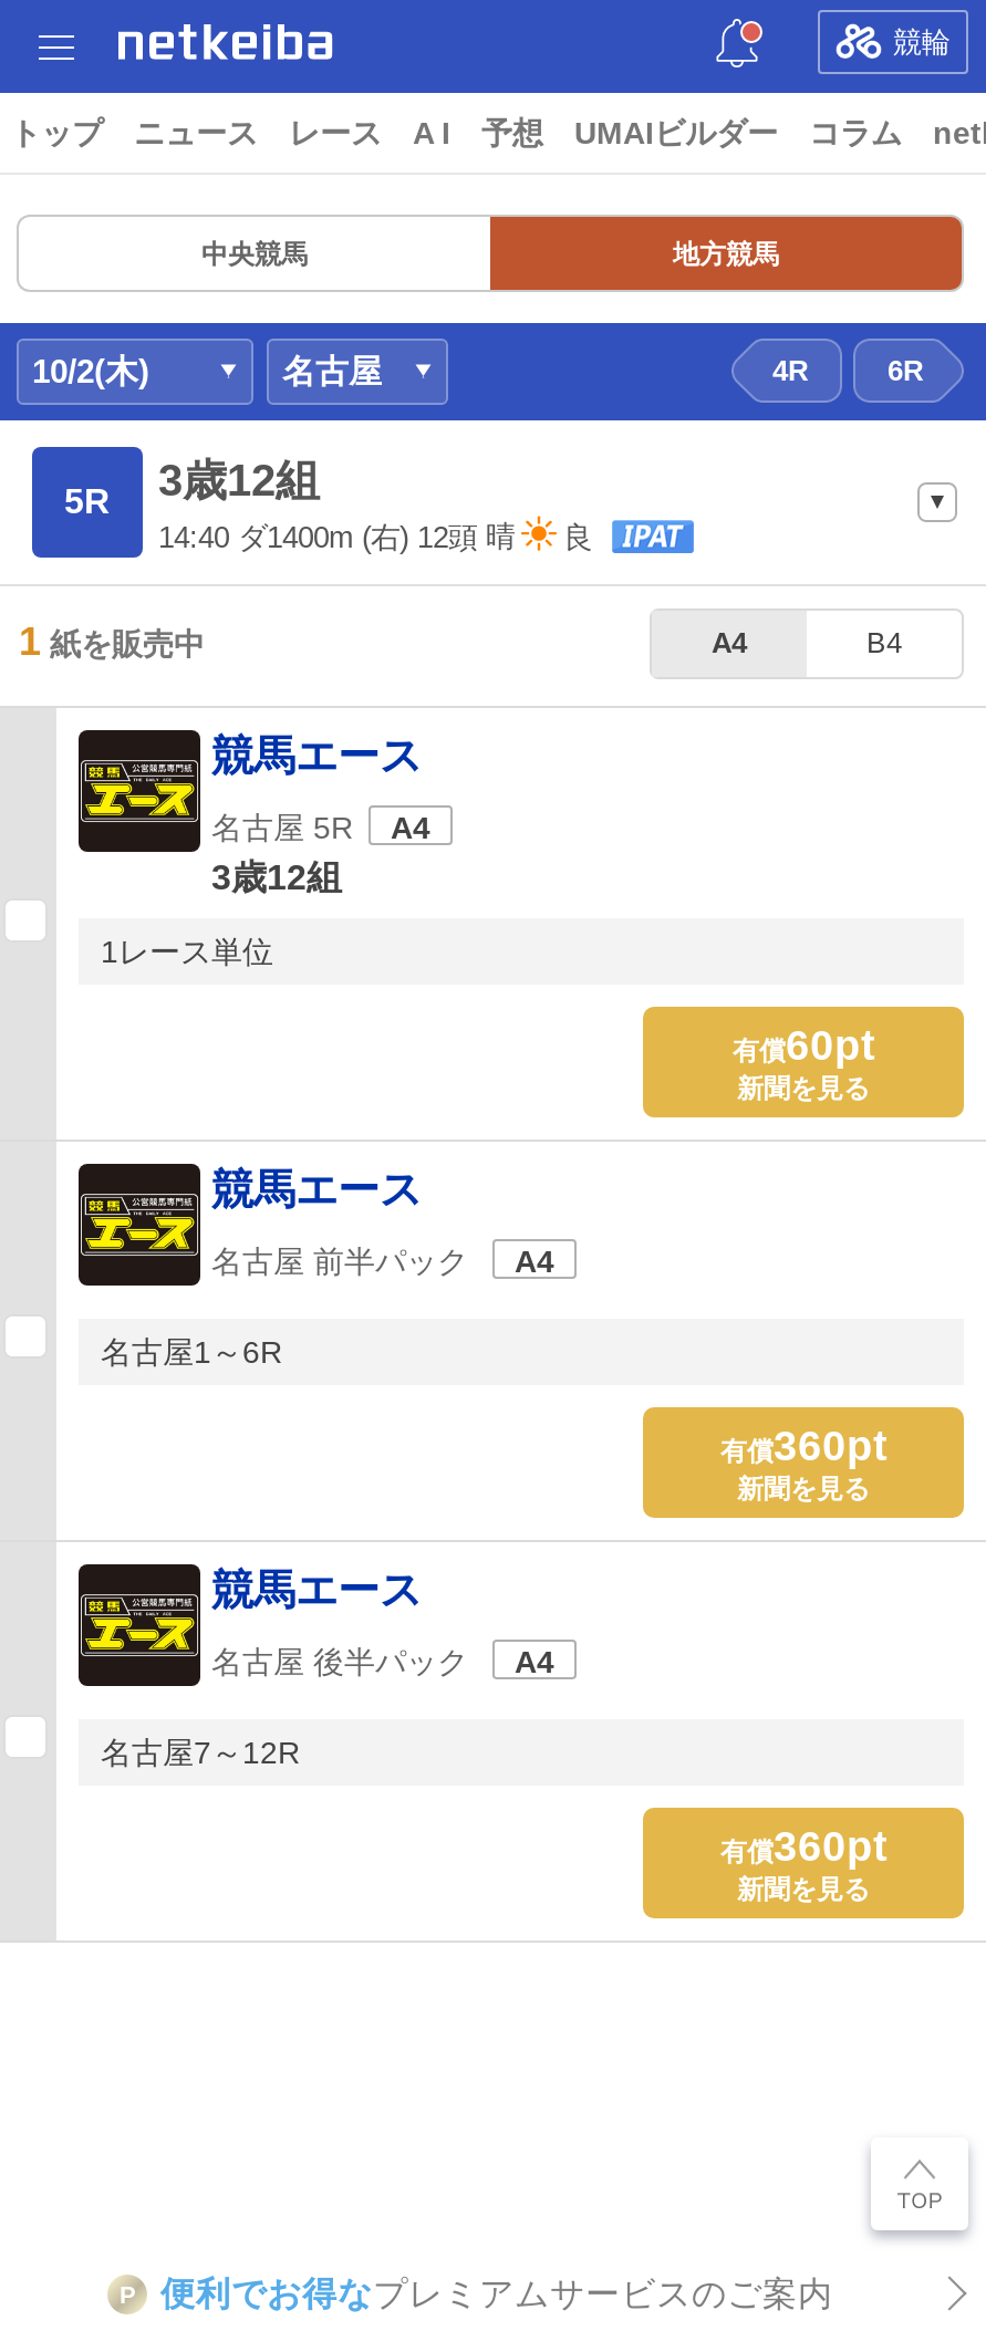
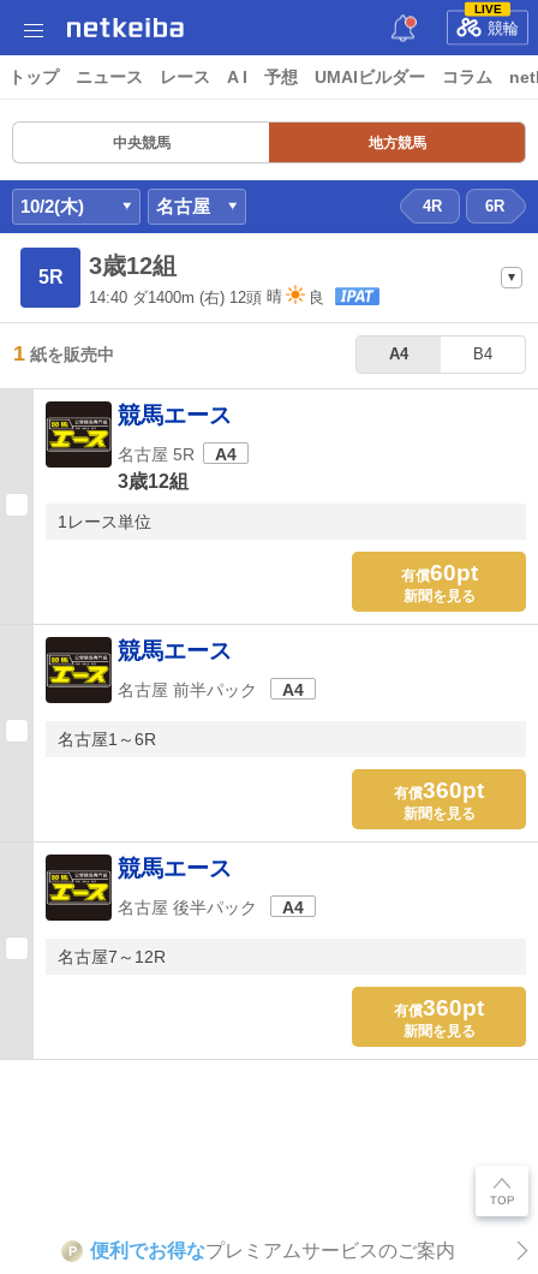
none -> [474,2,501,15] LIVE

